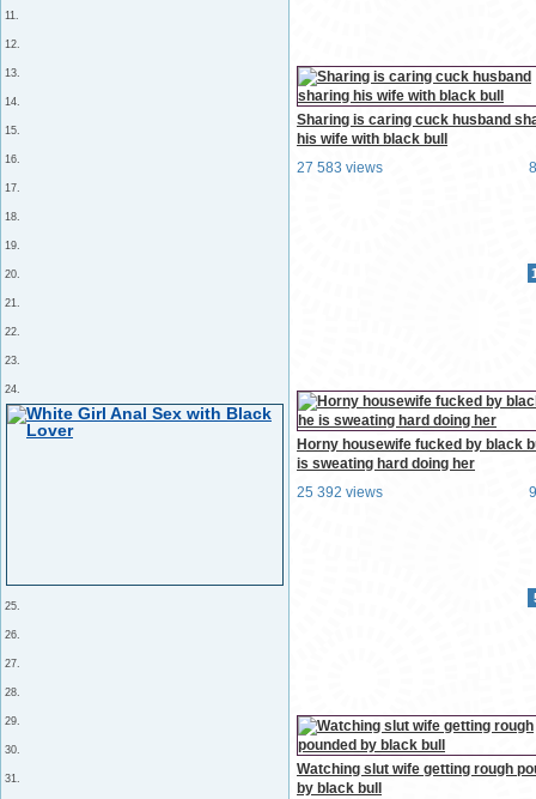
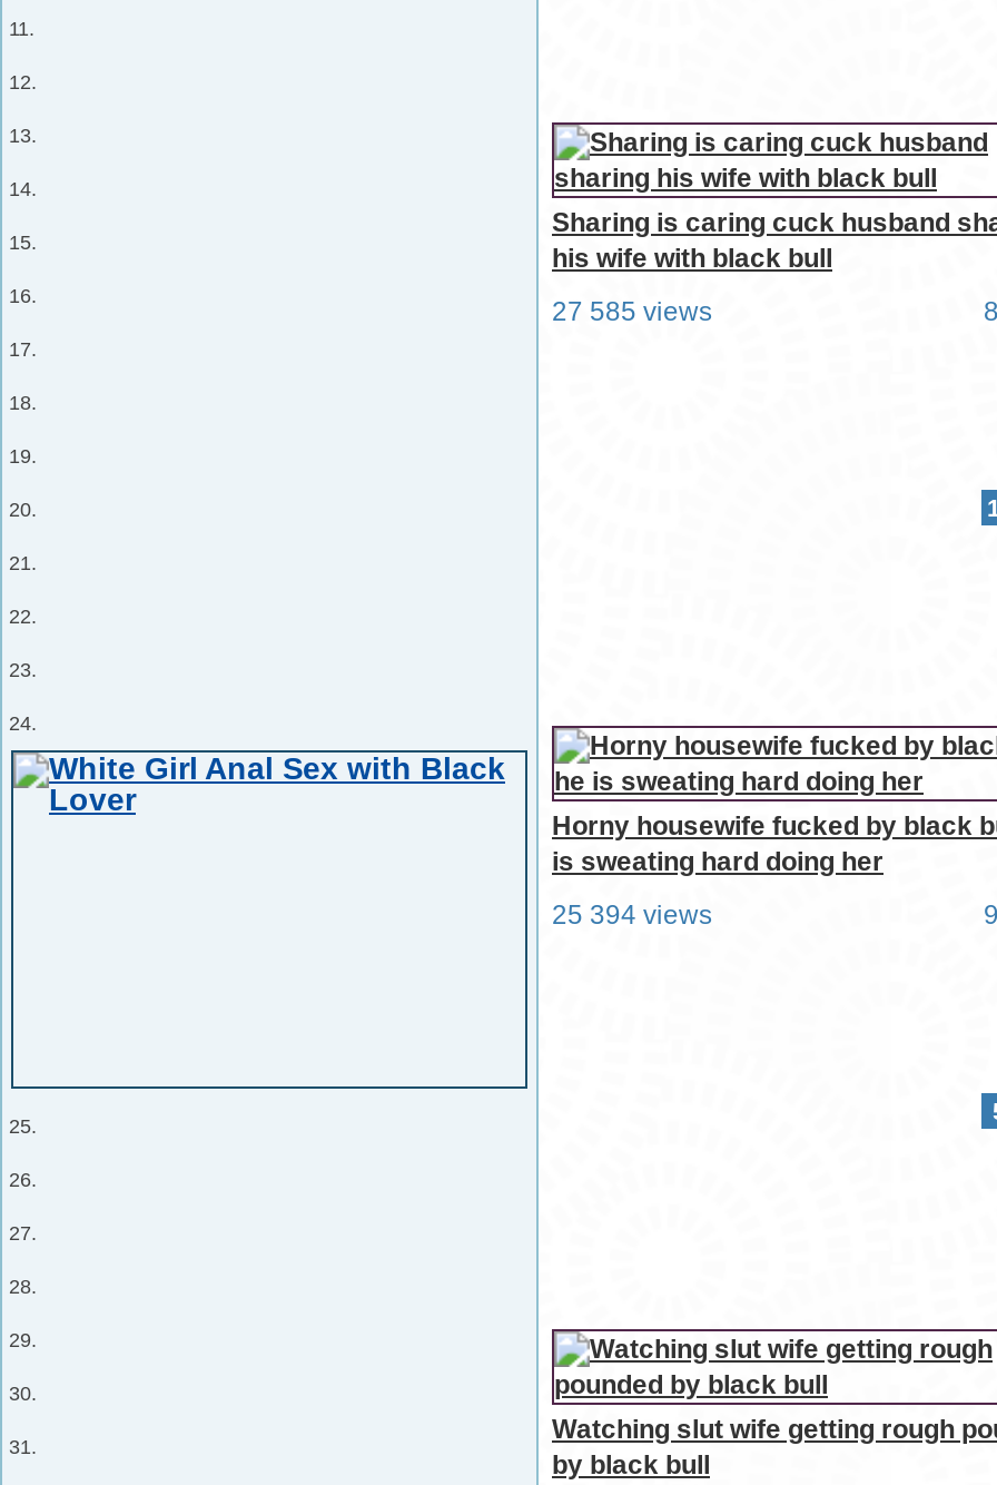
[297,159,383,176] 27 583 views -> [552,296,712,327] 27 585 views
[297,484,383,501] 25 392 views -> [552,899,712,931] 25 394 views

